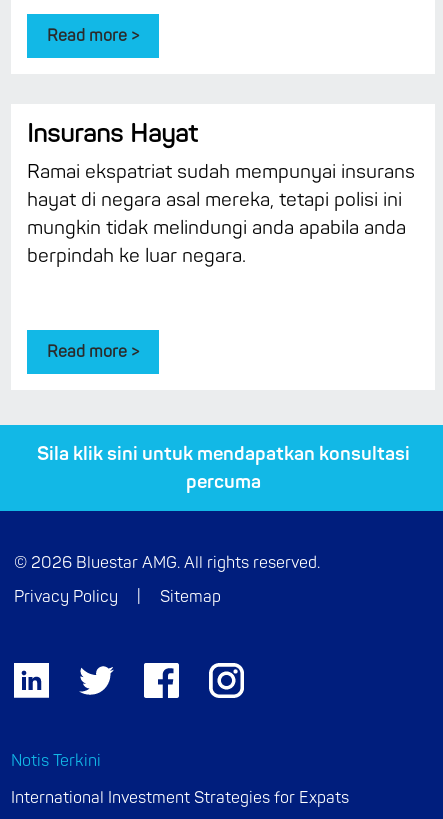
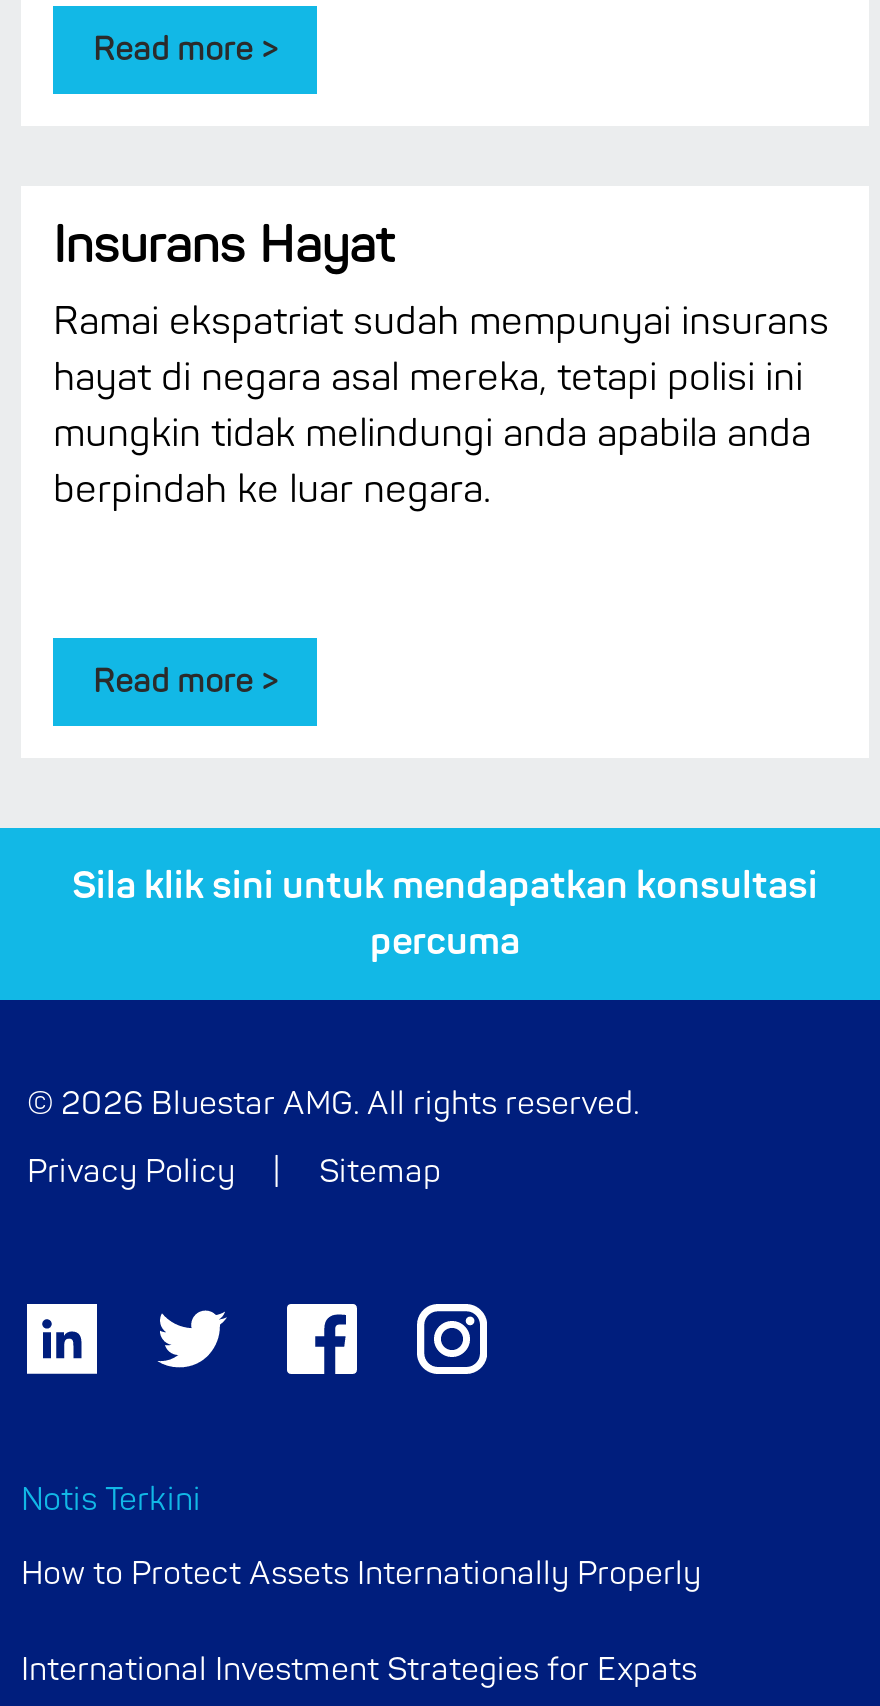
none -> [21,1553,701,1593] How to Protect Assets Internationally Properly

